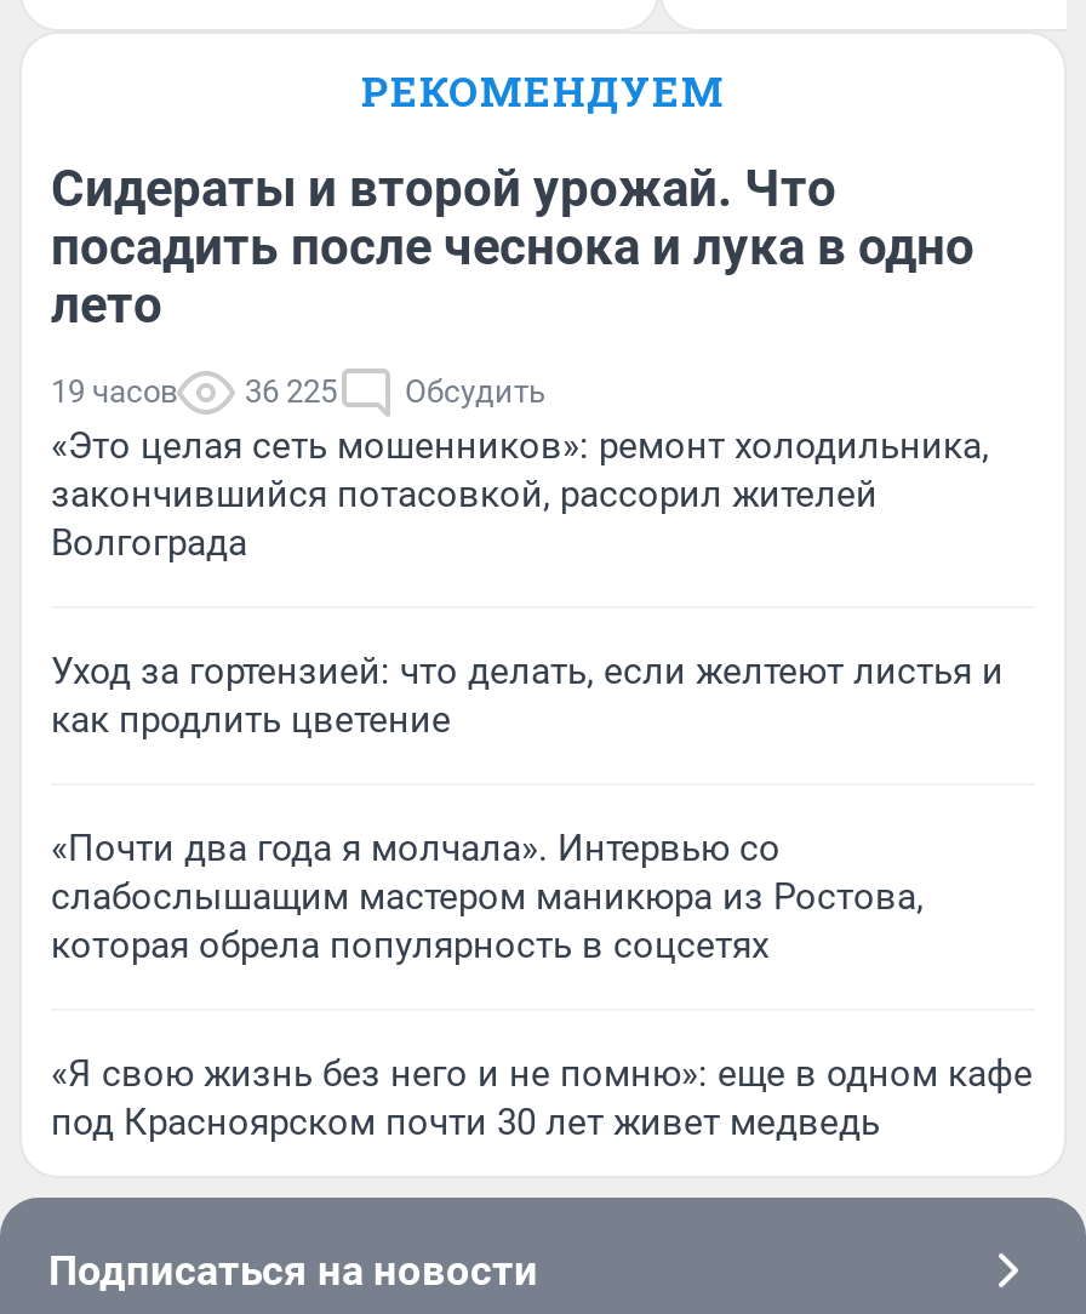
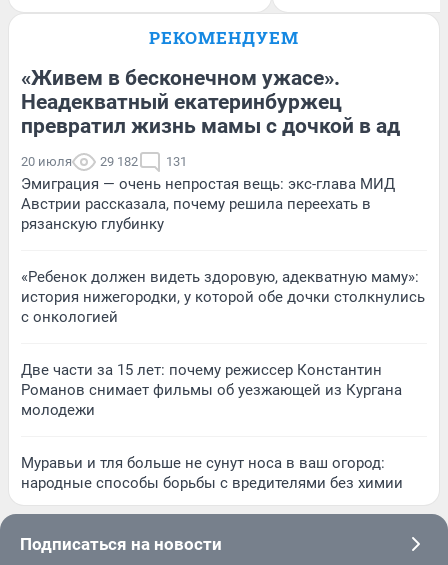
[51,159,974,334] Сидераты и второй урожай. Что | посадить после чеснока и лука в одно | лето -> [21,66,400,138] «Живем в бесконечном ужасе». | Неадекватный екатеринбуржец | превратил жизнь мамы с дочкой в ад
[51,373,989,564] 19 часов | 36 225 | Обсудить | «Это целая сеть мошенников»: ремонт холодильника, | закончившийся потасовкой, рассорил жителей | Волгограда -> [21,154,395,233] 20 июля | 29 182 | 131 | Эмиграция — очень непростая вещь: экс-глава МИД | Австрии рассказала, почему решила переехать в | рязанскую глубинку
[51,649,1004,741] Уход за гортензией: что делать, если желтеют листья и | как продлить цветение -> [21,268,425,326] «Ребенок должен видеть здоровую, адекватную маму»: | история нижегородки, у которой обе дочки столкнулись | с онкологией
[51,826,924,967] «Почти два года я молчала». Интервью со | слабослышащим мастером маникюра из Ростова, | которая обрела популярность в соцсетях -> [21,361,402,419] Две части за 15 лет: почему режиссер Константин | Романов снимает фильмы об уезжающей из Кургана | молодежи
[51,1051,1033,1144] «Я свою жизнь без него и не помню»: еще в одном кафе | под Красноярском почти 30 лет живет медведь -> [21,454,403,492] Муравьи и тля больше не сунут носа в ваш огород: | народные способы борьбы с вредителями без химии

